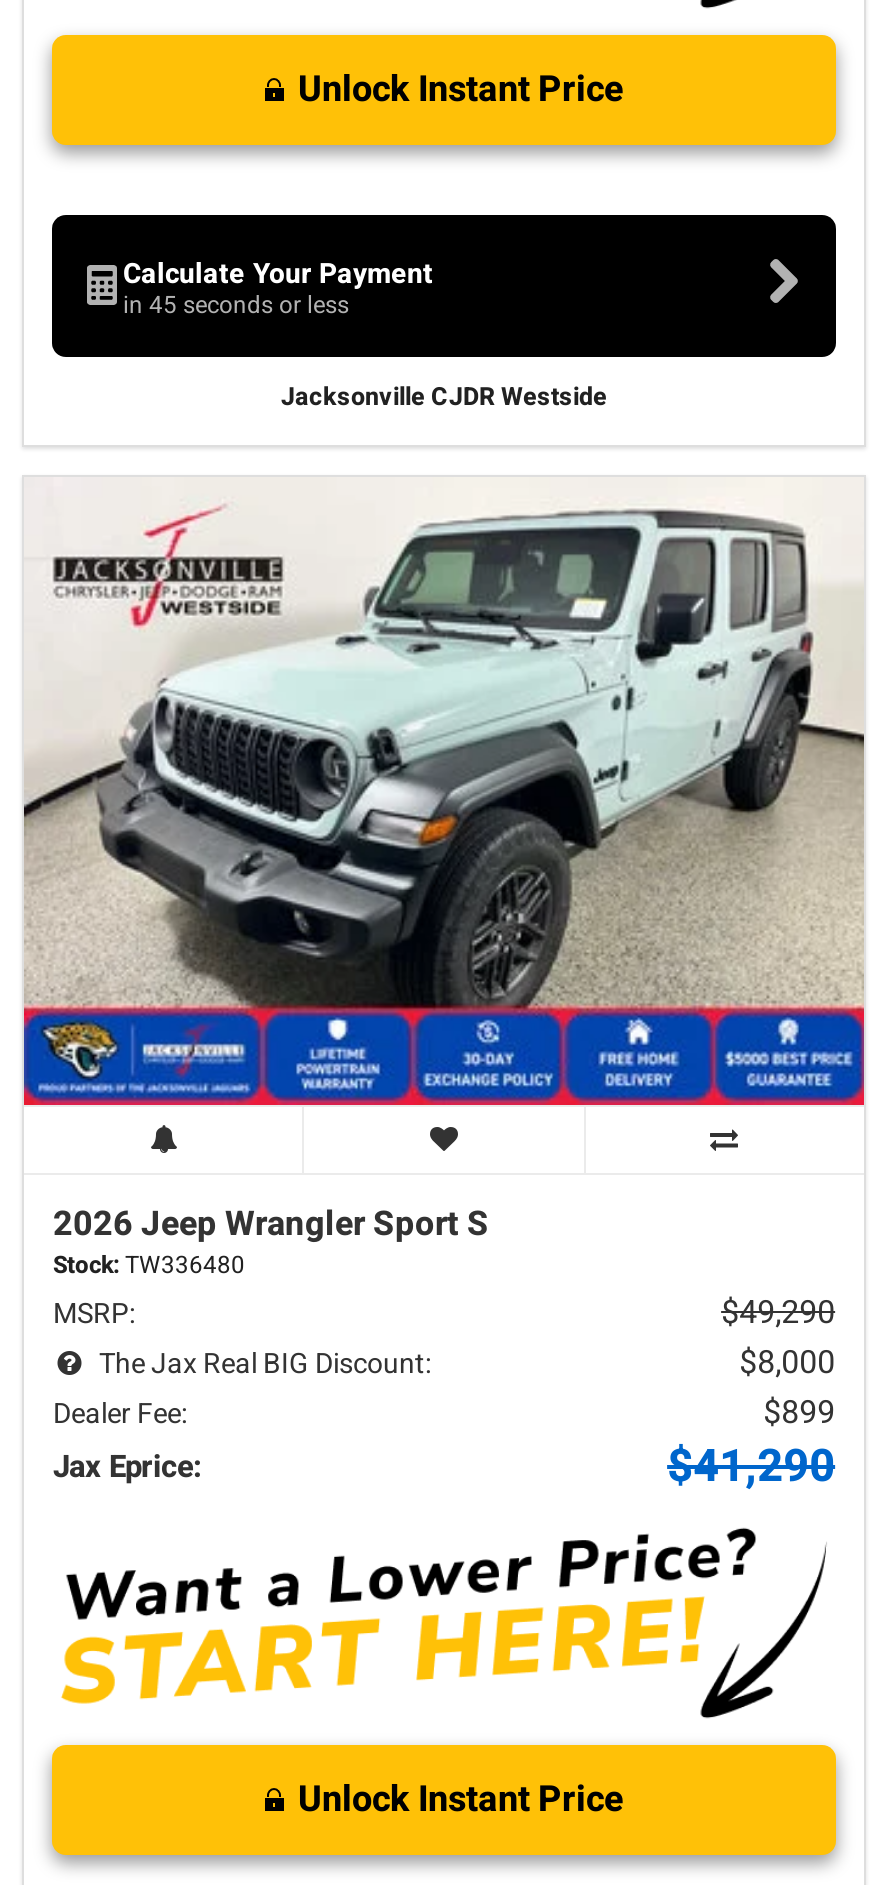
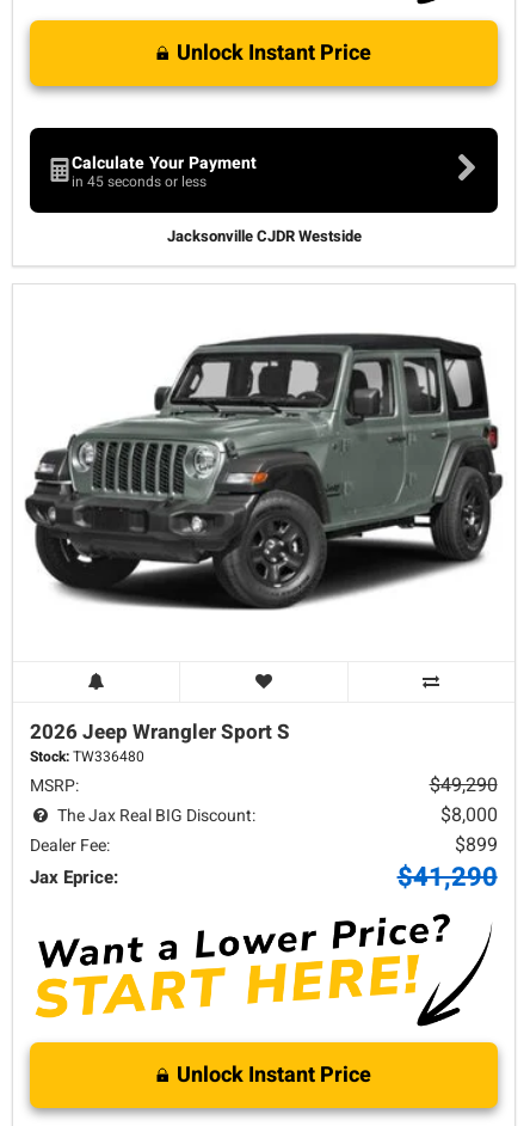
[22,502,866,1108] [image] -> [13,301,514,661] [image]

